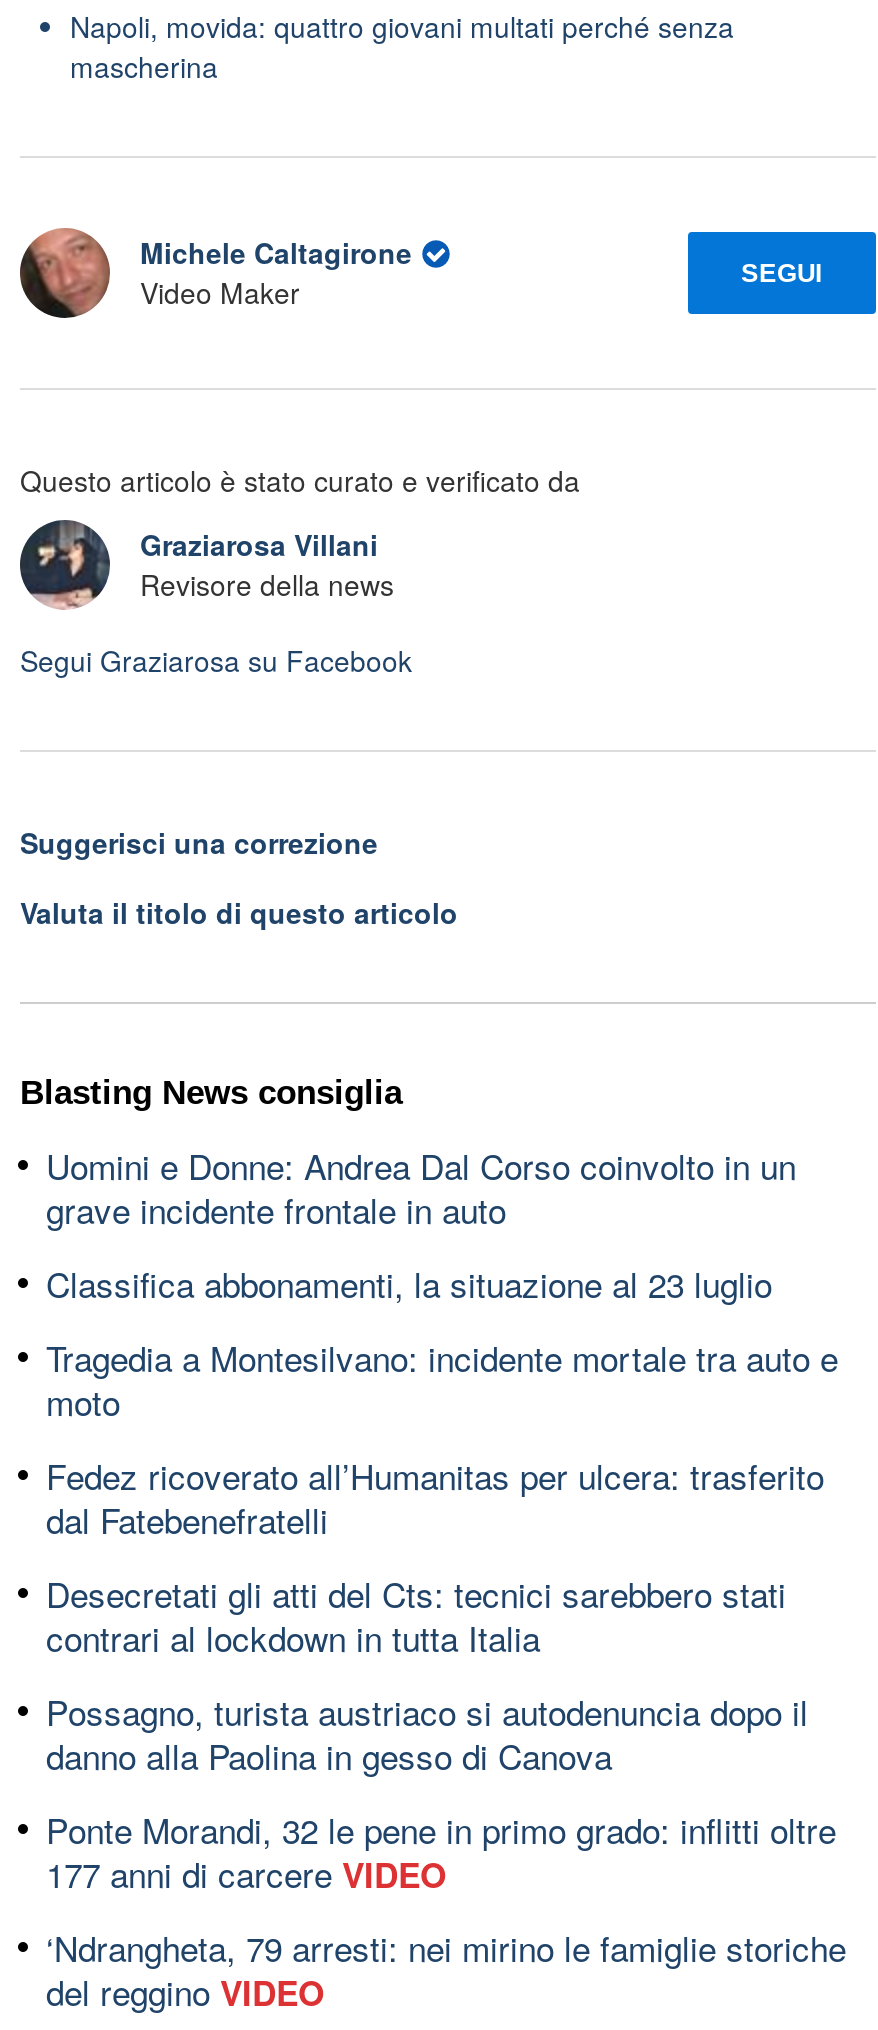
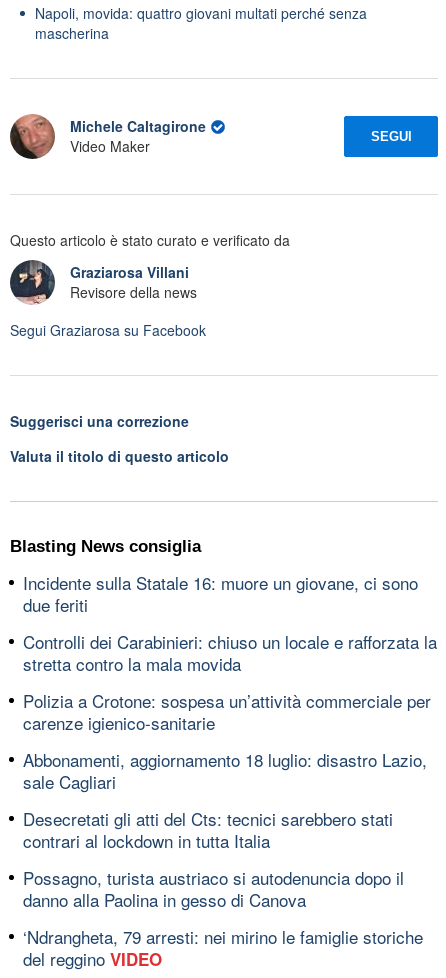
[46,1139,796,1233] Uomini e Donne: Andrea Dal Corso coinvolto in un | grave incidente frontale in auto -> [23,569,418,616] Incidente sulla Statale 16: muore un giovane, ci sono | due feriti
[46,1257,772,1307] Classifica abbonamenti, la situazione al 23 luglio -> [23,628,437,675] Controlli dei Carabinieri: chiuso un locale e rafforzata la | stretta contro la mala movida
[46,1331,838,1425] Tragedia a Montesilvano: incidente mortale tra auto e | moto -> [23,687,431,734] Polizia a Crotone: sospesa un’attività commerciale per | carenze igienico-sanitarie
[46,1449,824,1543] Fedez ricoverato all’Humanitas per ulcera: trasferito | dal Fatebenefratelli -> [23,746,427,793] Abbonamenti, aggiornamento 18 luglio: disastro Lazio, | sale Cagliari
moved [46,1567,808,1779] -> [23,805,404,911]: Desecretati gli atti del Cts: tecnici sarebbero stati | contrari al lockdown in tutta Italia | Possagno, turista austriaco si autodenuncia dopo il | danno alla Paolina in gesso di Canova
[46,1803,836,1897] Ponte Morandi, 32 le pene in primo grado: inflitti oltre | 177 anni di carcere VIDEO -> none

